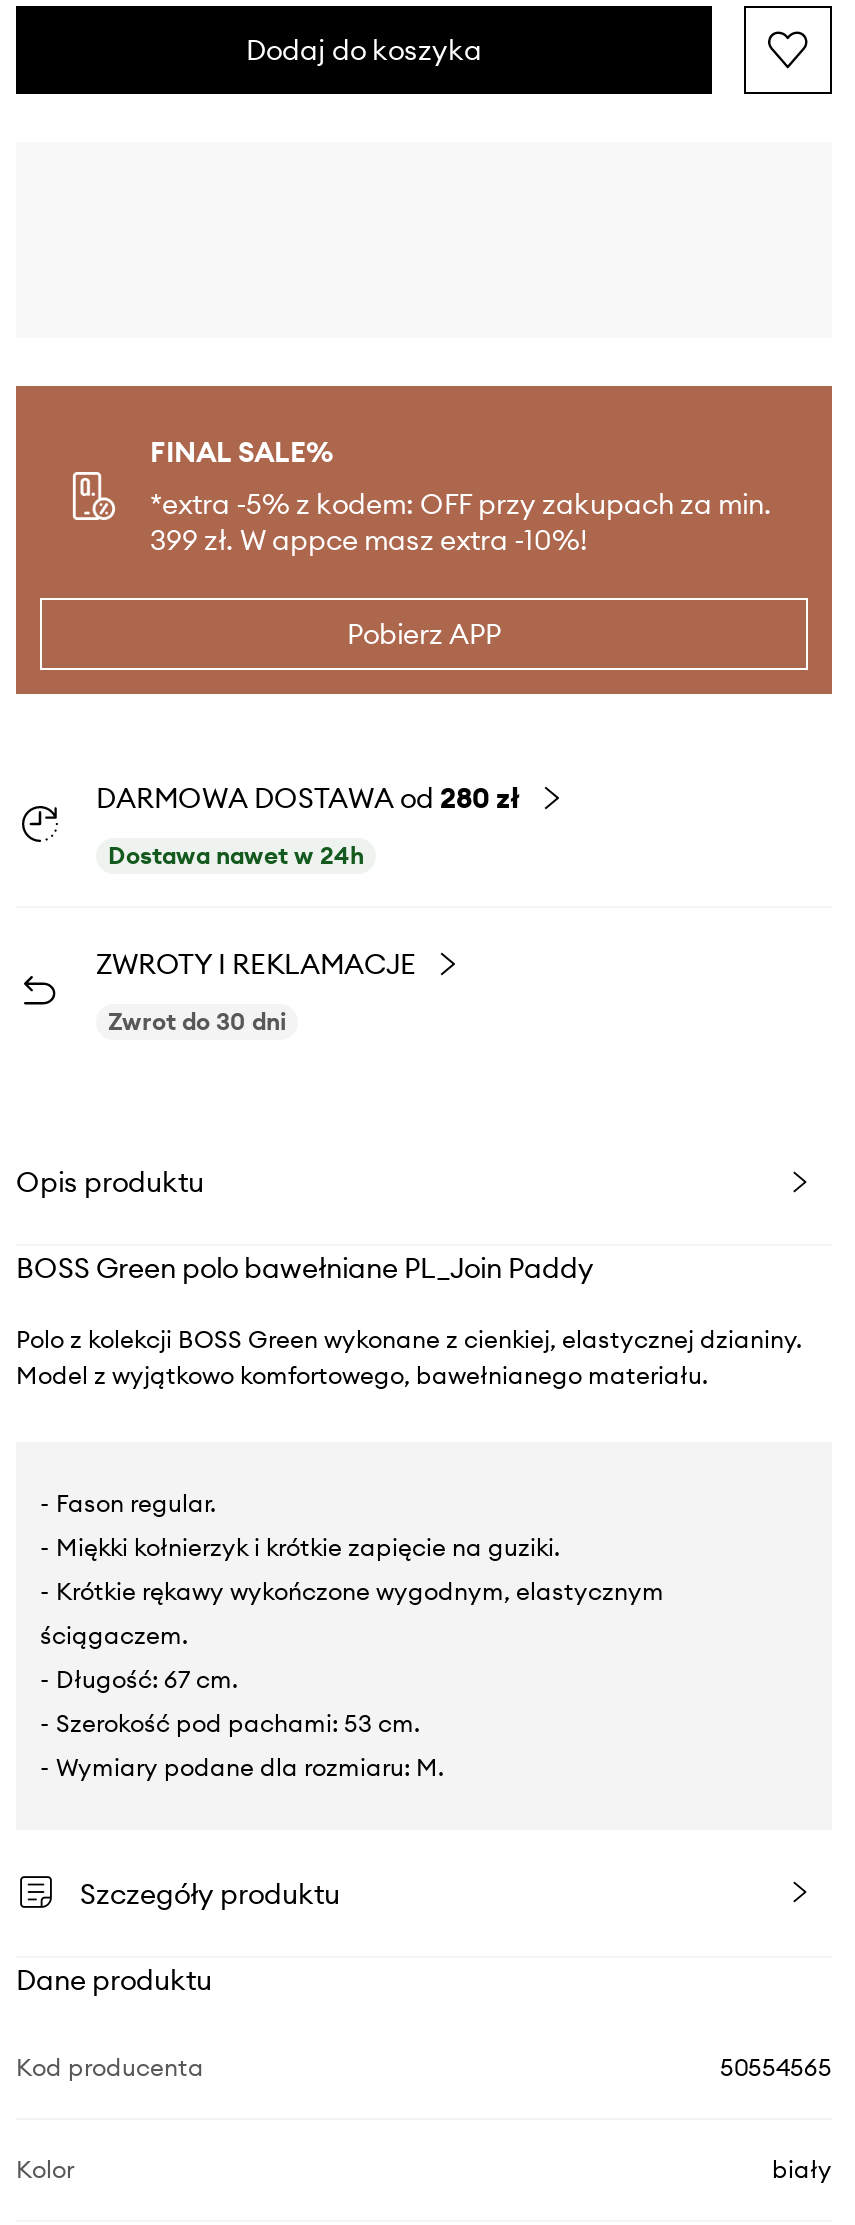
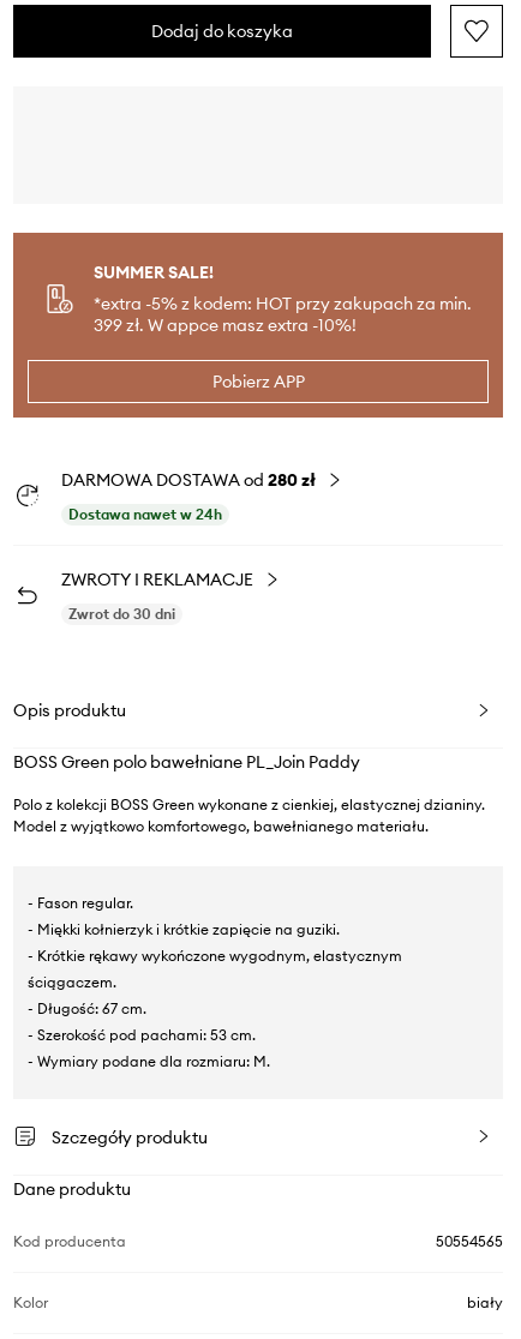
[150,434,772,522] FINAL SALE% | *extra -5% z kodem: OFF przy zakupach za min. -> [94,262,472,315] SUMMER SALE! | *extra -5% z kodem: HOT przy zakupach za min.

